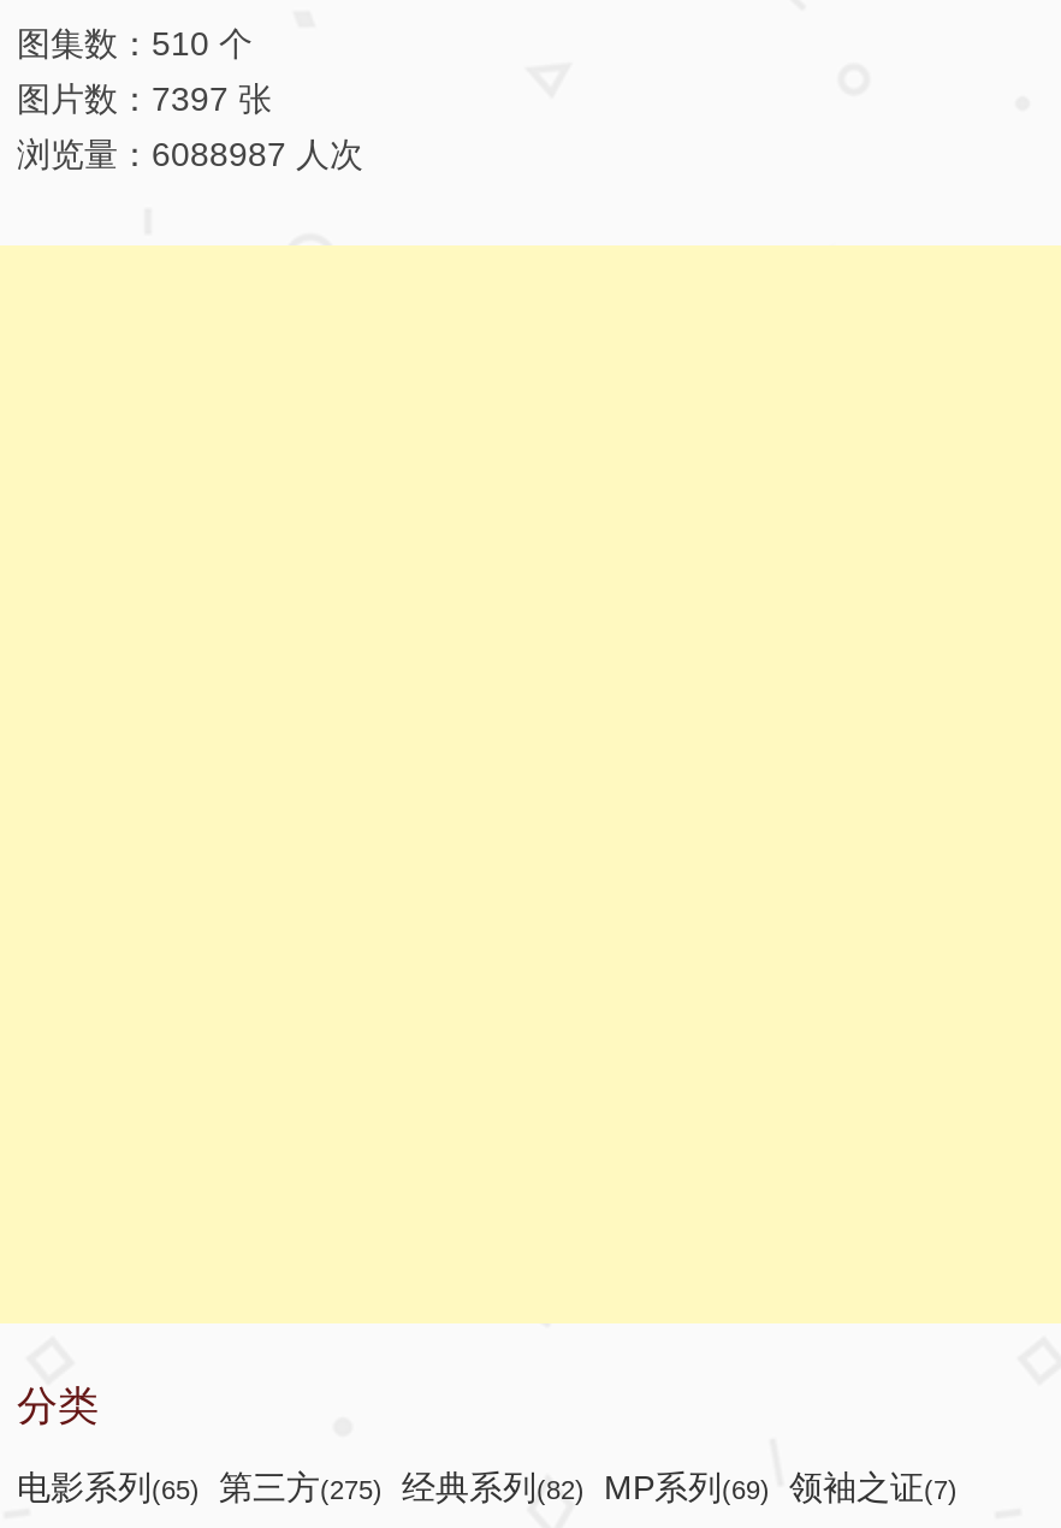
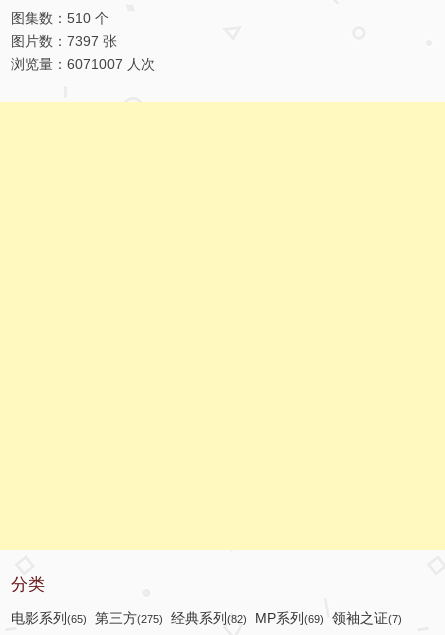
[17,135,363,173] 浏览量：6088987 人次 -> [11,56,155,72] 浏览量：6071007 人次

